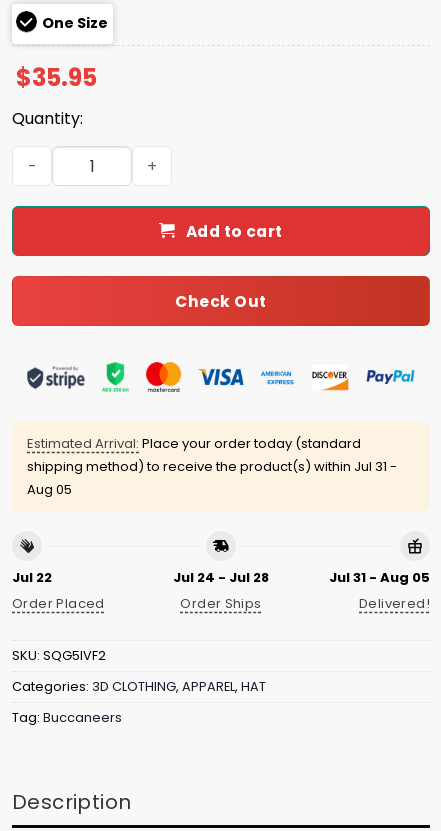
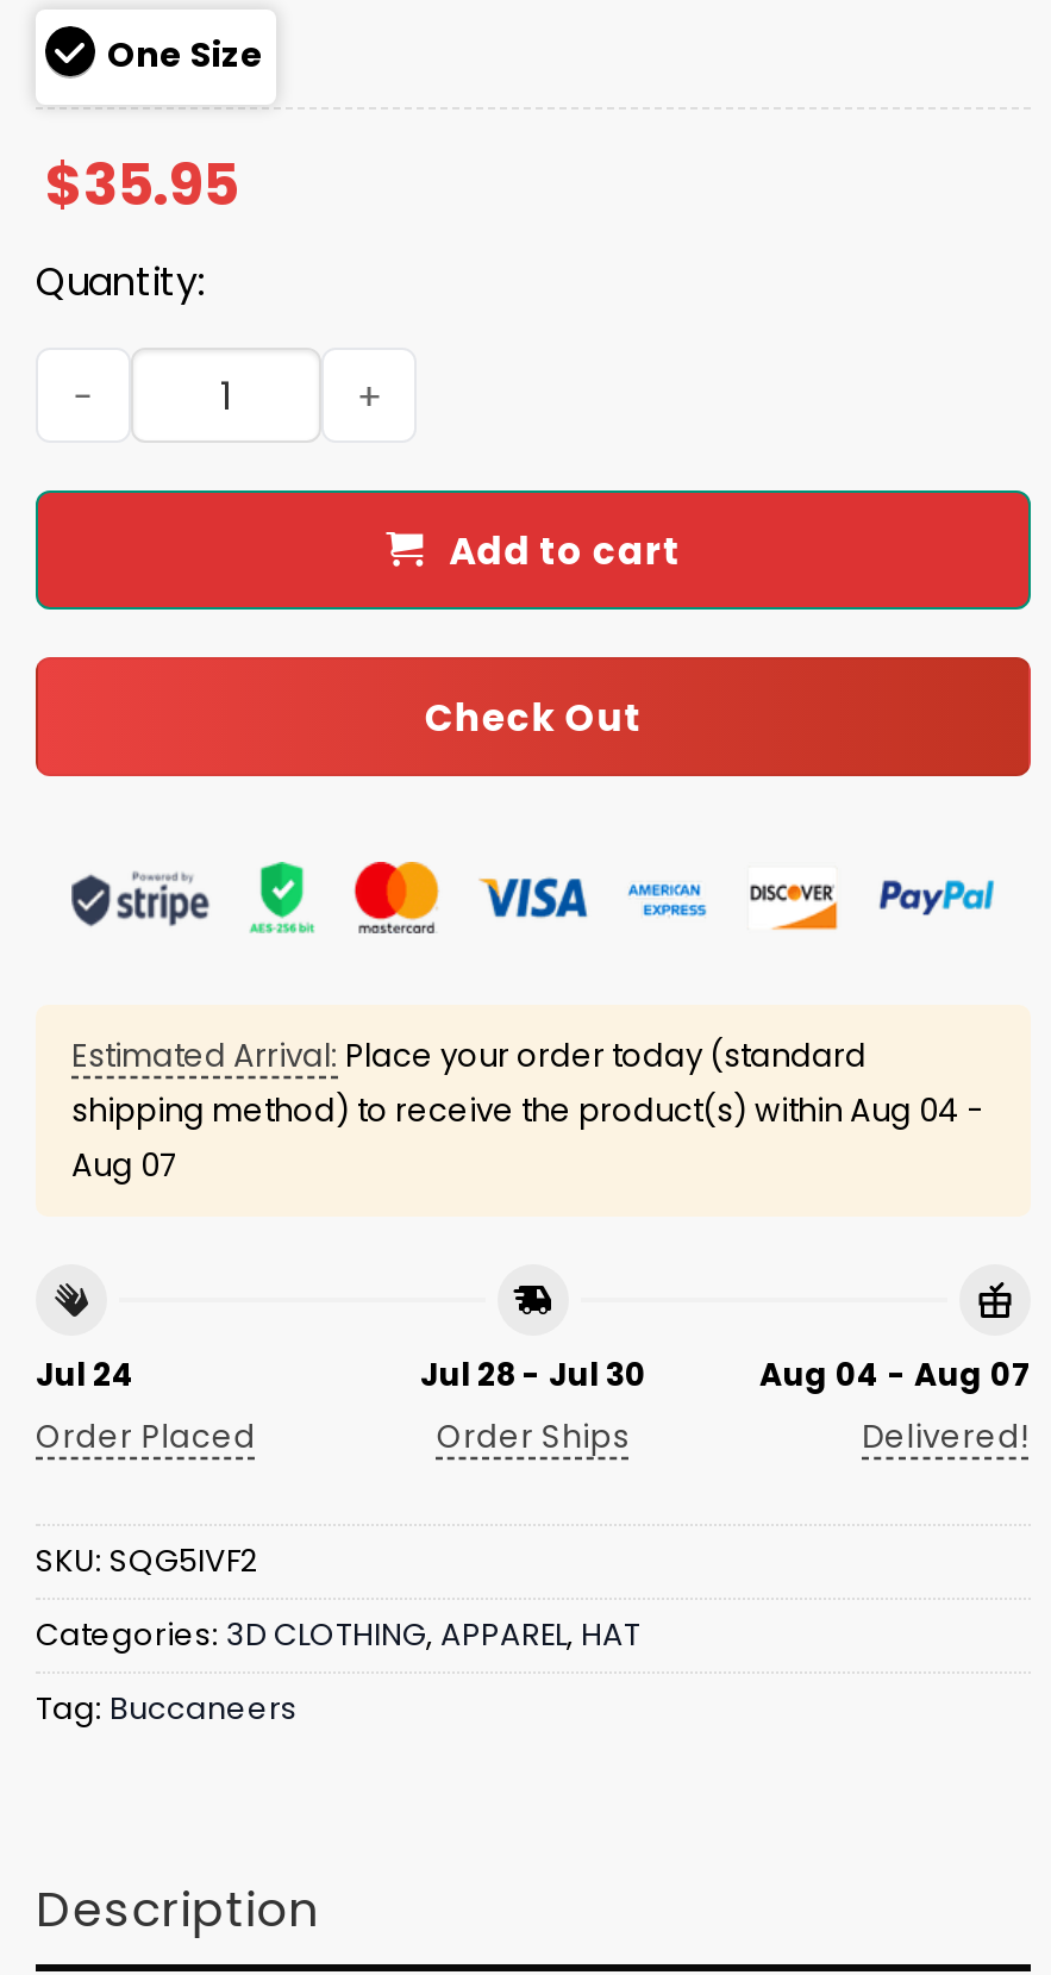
[27,457,397,476] shipping method) to receive the product(s) within Jul 31 - -> [71,1088,983,1133] shipping method) to receive the product(s) within Aug 04 -
[27,480,72,499] Aug 05 -> [71,1143,176,1188] Aug 07
[12,567,52,586] Jul 22 -> [36,1351,136,1396] Jul 24
[173,567,269,586] Jul 24 - Jul 28 -> [420,1351,646,1396] Jul 28 - Jul 30
[329,567,430,586] Jul 31 - Aug 05 -> [759,1351,1031,1396] Aug 04 - Aug 07

